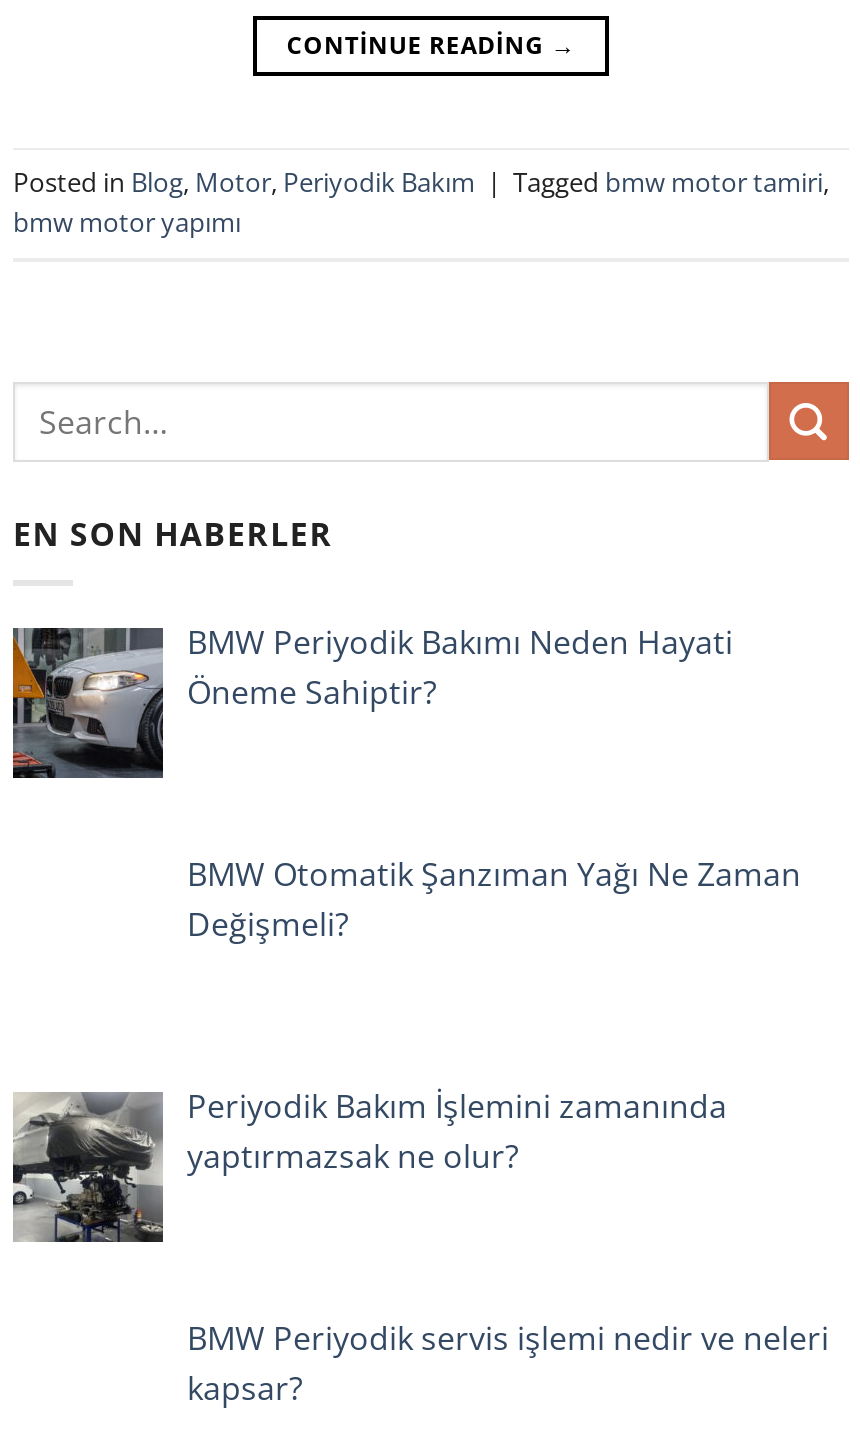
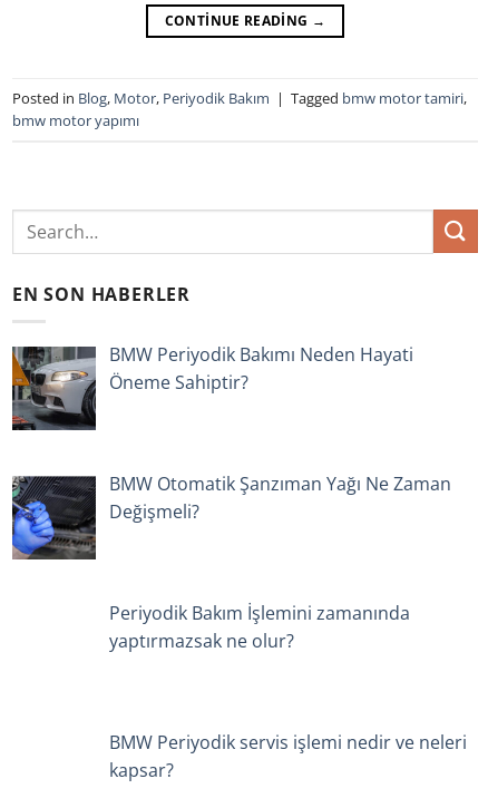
none -> [11,475,97,561] [image]
[11,1090,165,1244] [image] -> none

